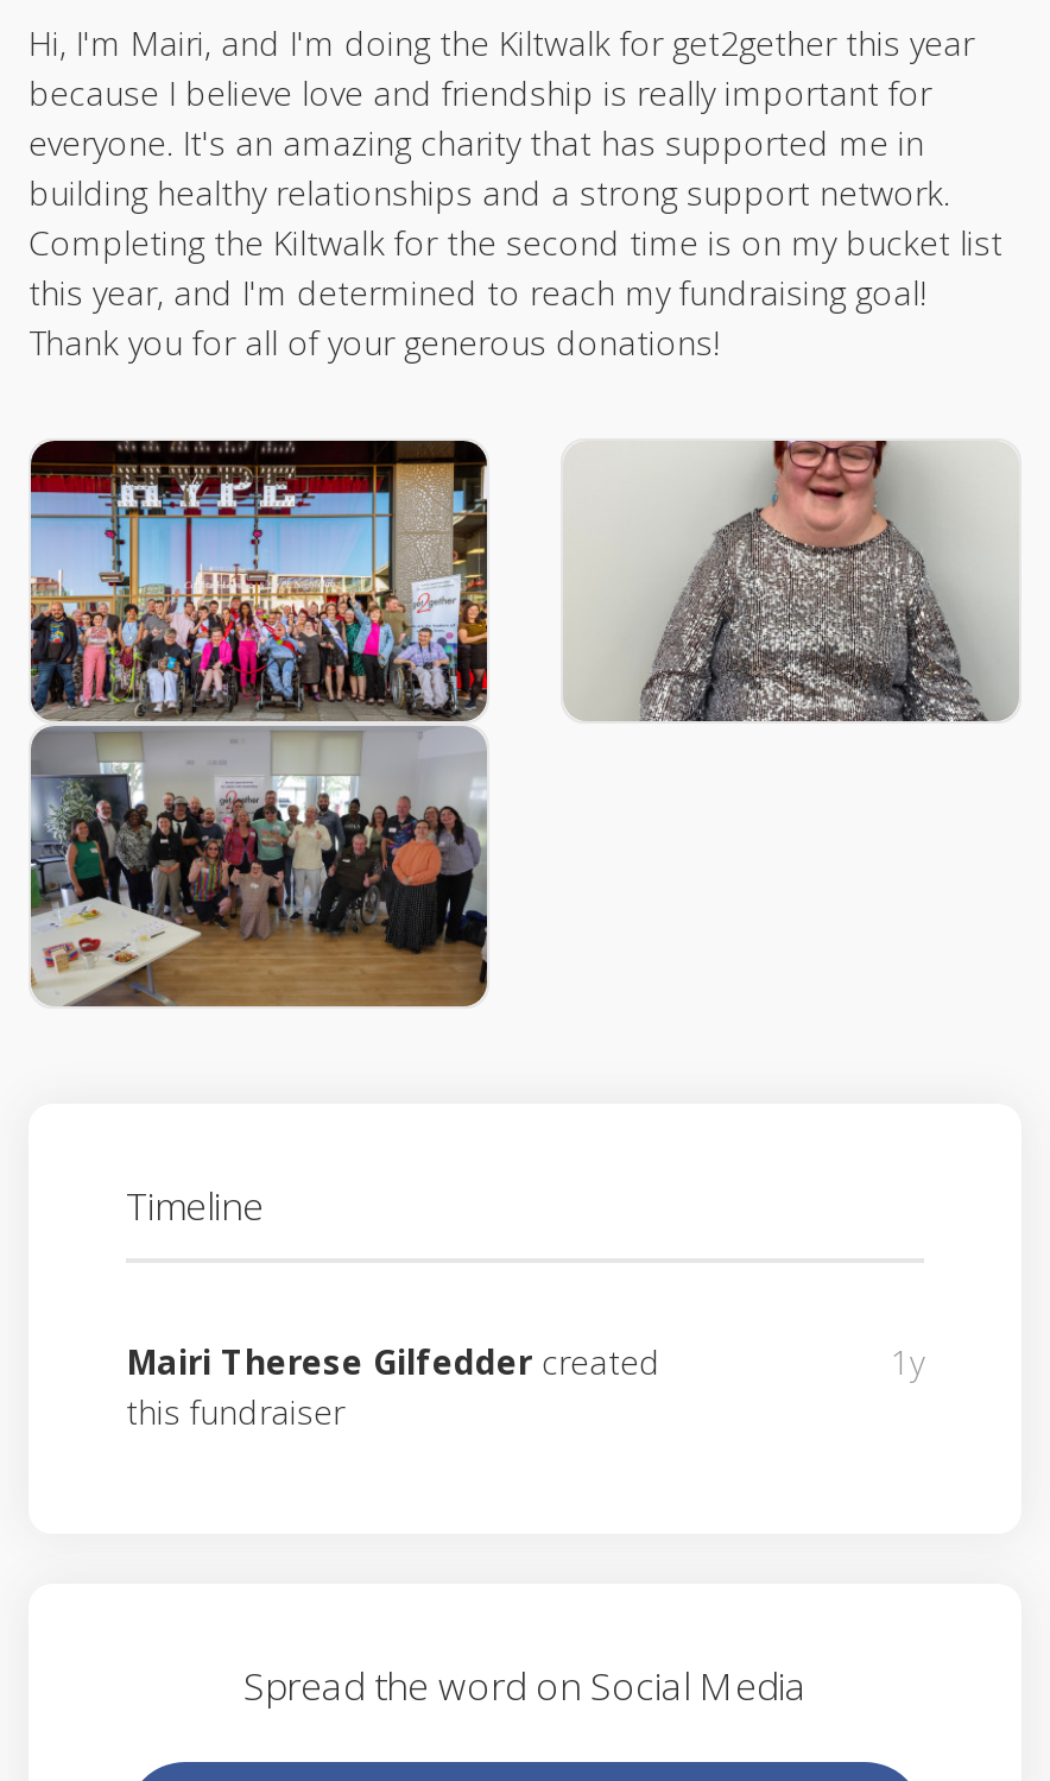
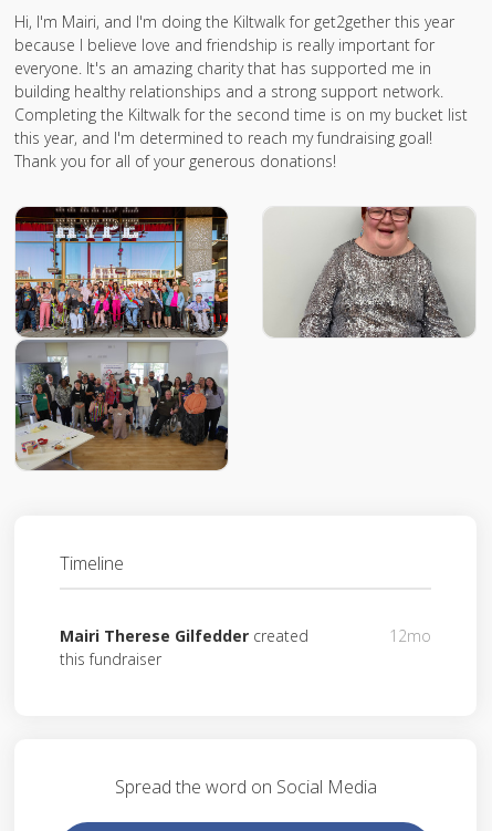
[891,1339,924,1384] 1y -> [389,625,431,646] 12mo

